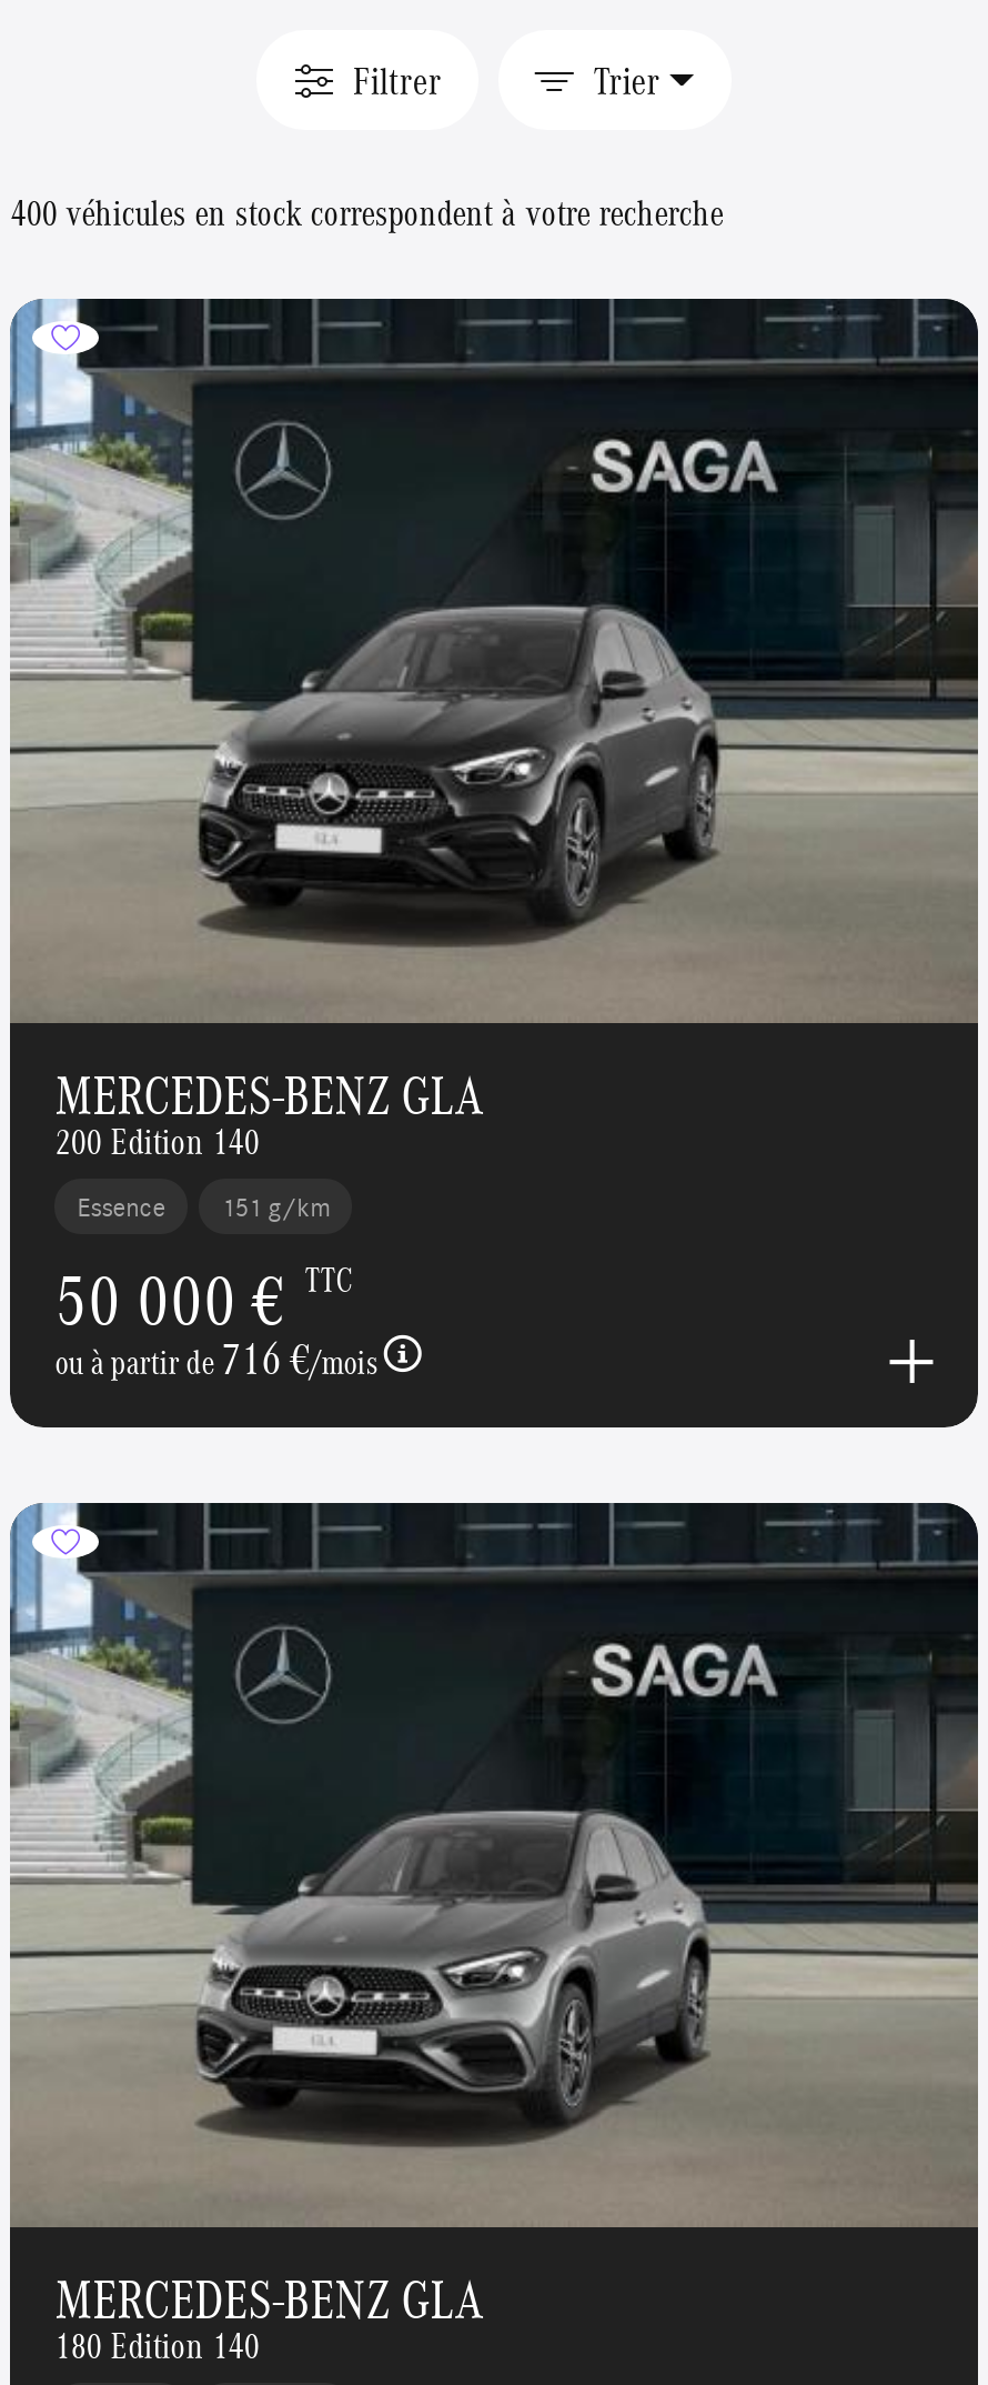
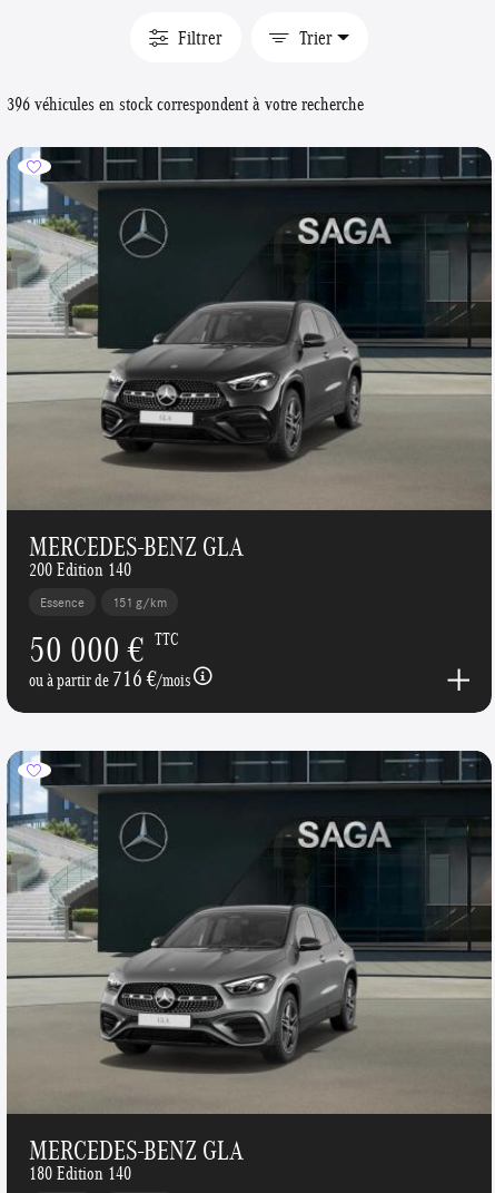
[11,189,723,238] 400 véhicules en stock correspondent à votre recherche -> [7,92,364,116] 396 véhicules en stock correspondent à votre recherche

